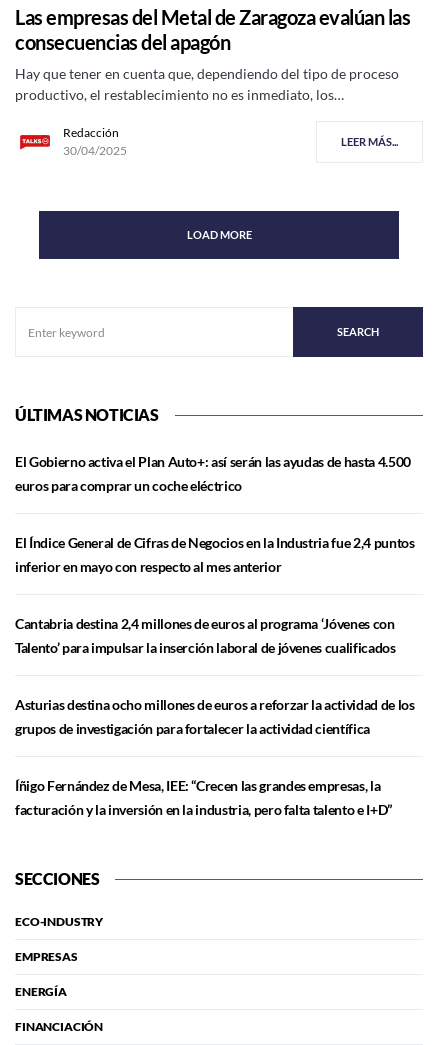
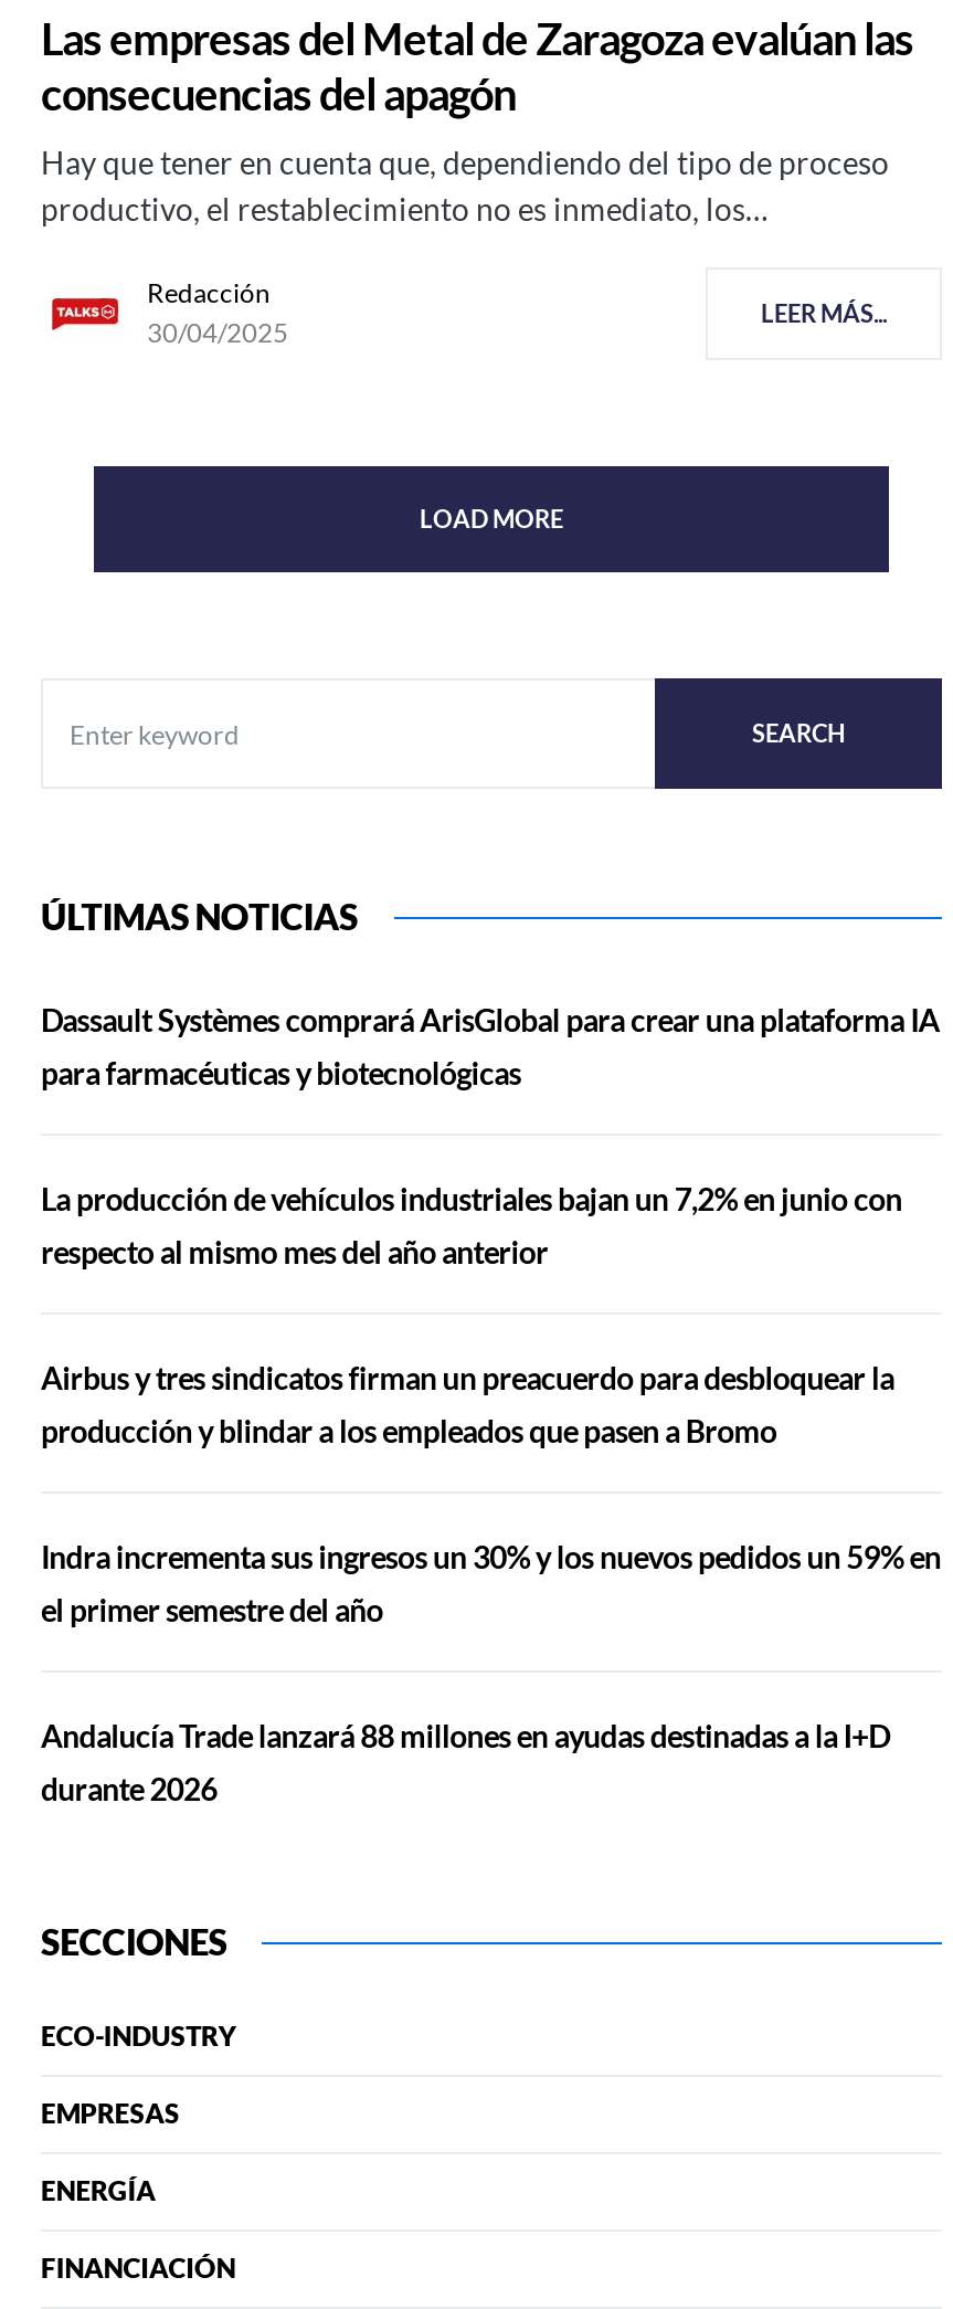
[15,453,411,494] El Gobierno activa el Plan Auto+: así serán las ayudas de hasta 4.500 | euros para comprar un coche eléctrico -> [41,1001,940,1092] Dassault Systèmes comprará ArisGlobal para crear una plataforma IA | para farmacéuticas y biotecnológicas
[15,534,414,575] El Índice General de Cifras de Negocios en la Industria fue 2,4 puntos | inferior en mayo con respecto al mes anterior -> [41,1180,902,1271] La producción de vehículos industriales bajan un 7,2% en junio con | respecto al mismo mes del año anterior
[15,615,395,656] Cantabria destina 2,4 millones de euros al programa ‘Jóvenes con | Talento’ para impulsar la inserción laboral de jóvenes cualificados -> [41,1359,894,1450] Airbus y tres sindicatos firman un preacuerdo para desbloquear la | producción y blindar a los empleados que pasen a Bromo
[15,696,414,737] Asturias destina ocho millones de euros a reforzar la actividad de los | grupos de investigación para fortalecer la actividad científica -> [41,1538,941,1629] Indra incrementa sus ingresos un 30% y los nuevos pedidos un 59% en | el primer semestre del año
[15,777,392,818] Íñigo Fernández de Mesa, IEE: “Crecen las grandes empresas, la | facturación y la inversión en la industria, pero falta talento e I+D” -> [41,1717,889,1808] Andalucía Trade lanzará 88 millones en ayudas destinadas a la I+D | durante 2026

